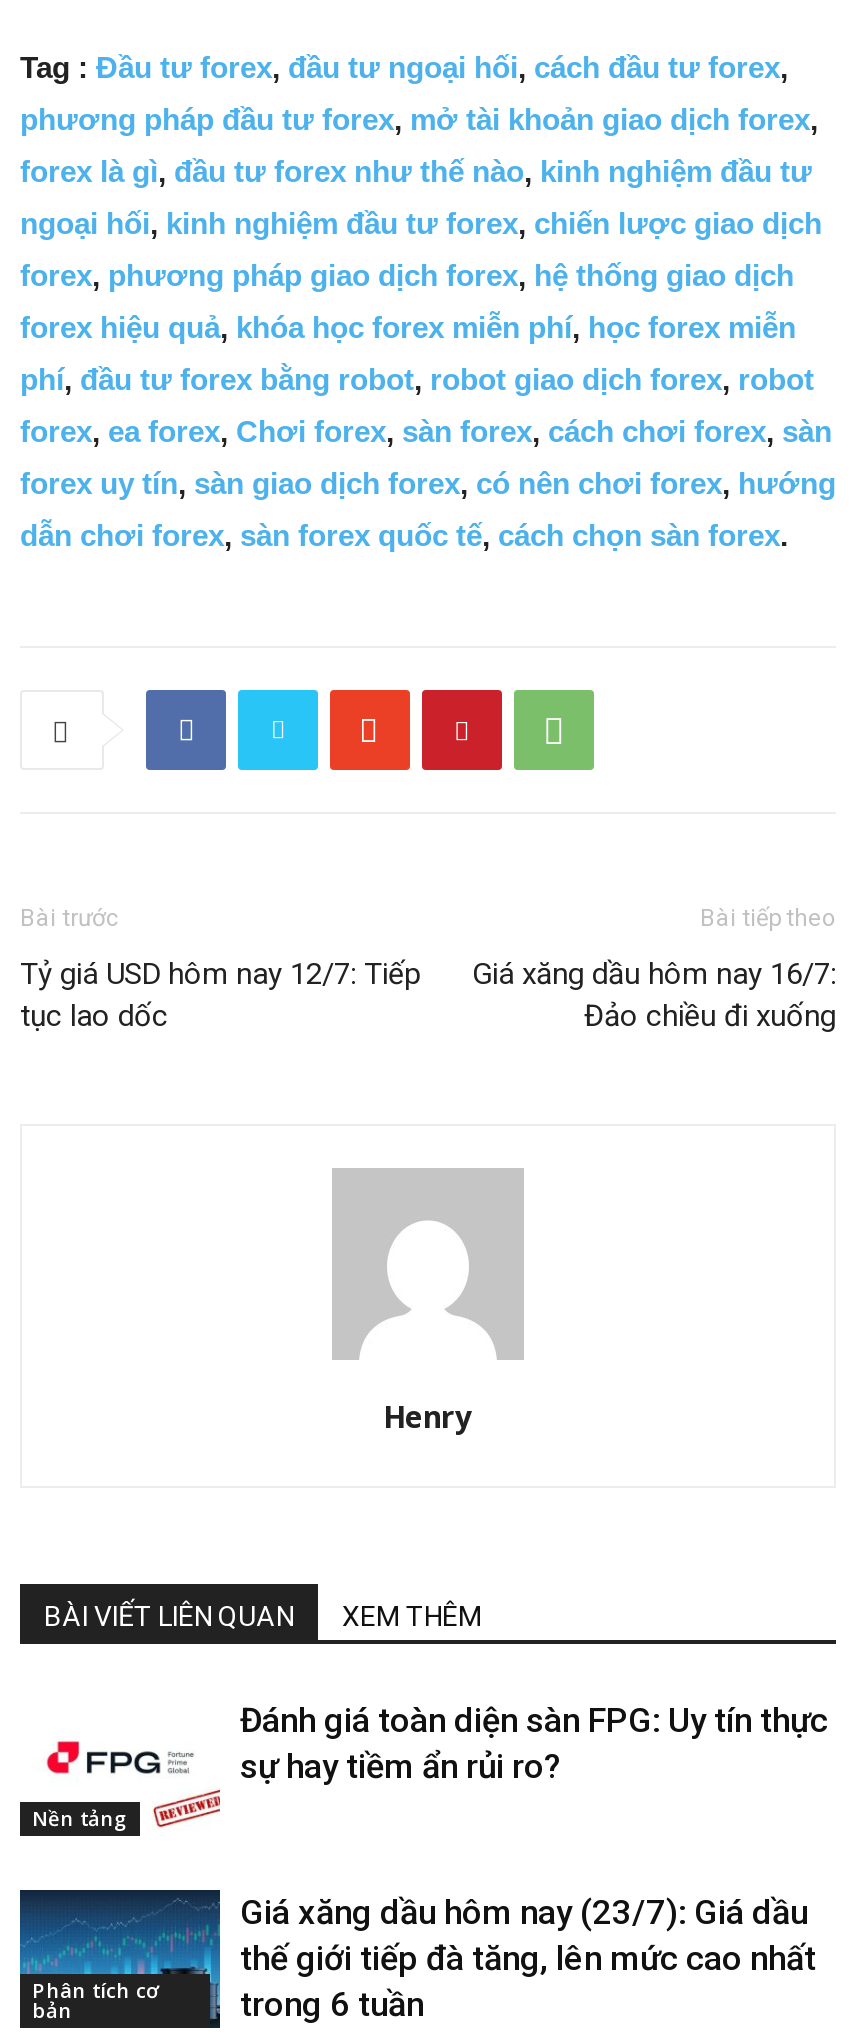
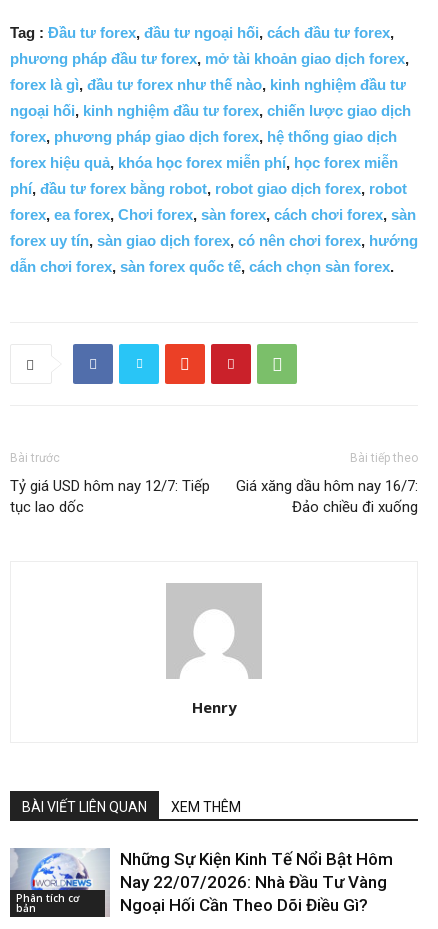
[240,1700,828,1786] Đánh giá toàn diện sàn FPG: Uy tín thực | sự hay tiềm ẩn rủi ro? -> none
[32,1804,128,1832] Nền tảng -> none
[18,1888,816,2024] [image] | Giá xăng dầu hôm nay (23/7): Giá dầu | thế giới tiếp đà tăng, lên mức cao nhất | trong 6 tuần -> [10,848,393,917] [image] | Những Sự Kiện Kinh Tế Nổi Bật Hôm | Nay 22/07/2026: Nhà Đầu Tư Vàng | Ngoại Hối Cần Theo Dõi Điều Gì?

